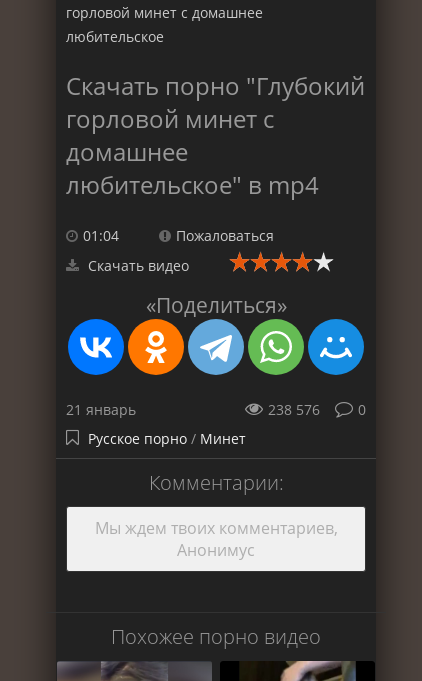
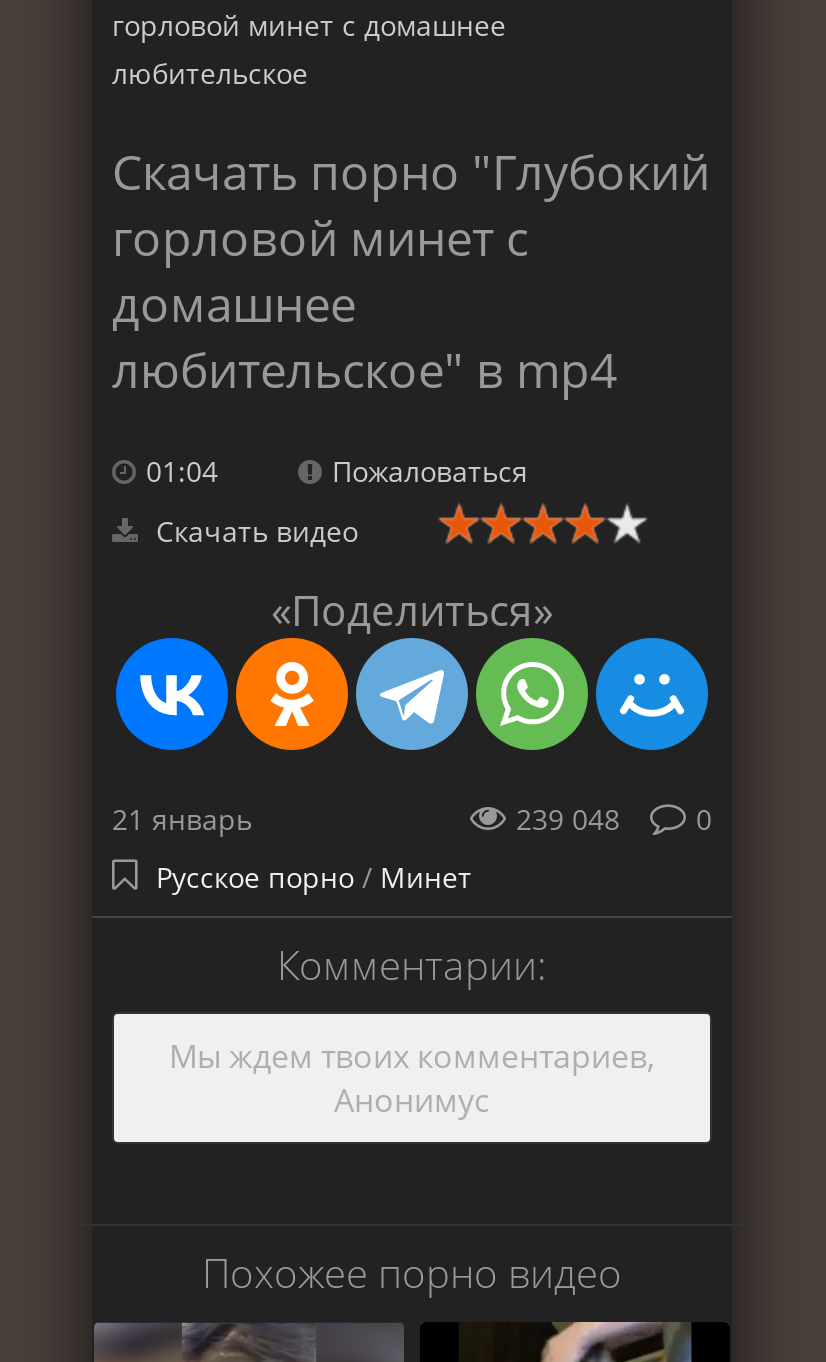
[268,400,366,419] 238 576 0 -> [516,800,712,838] 239 048 0

